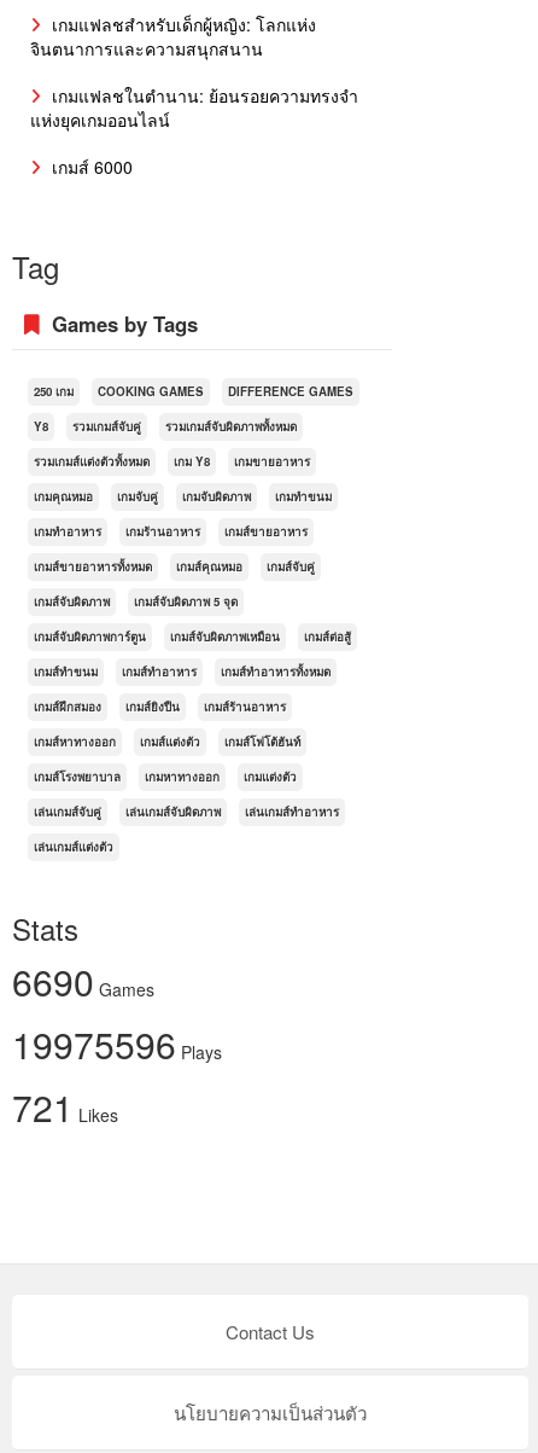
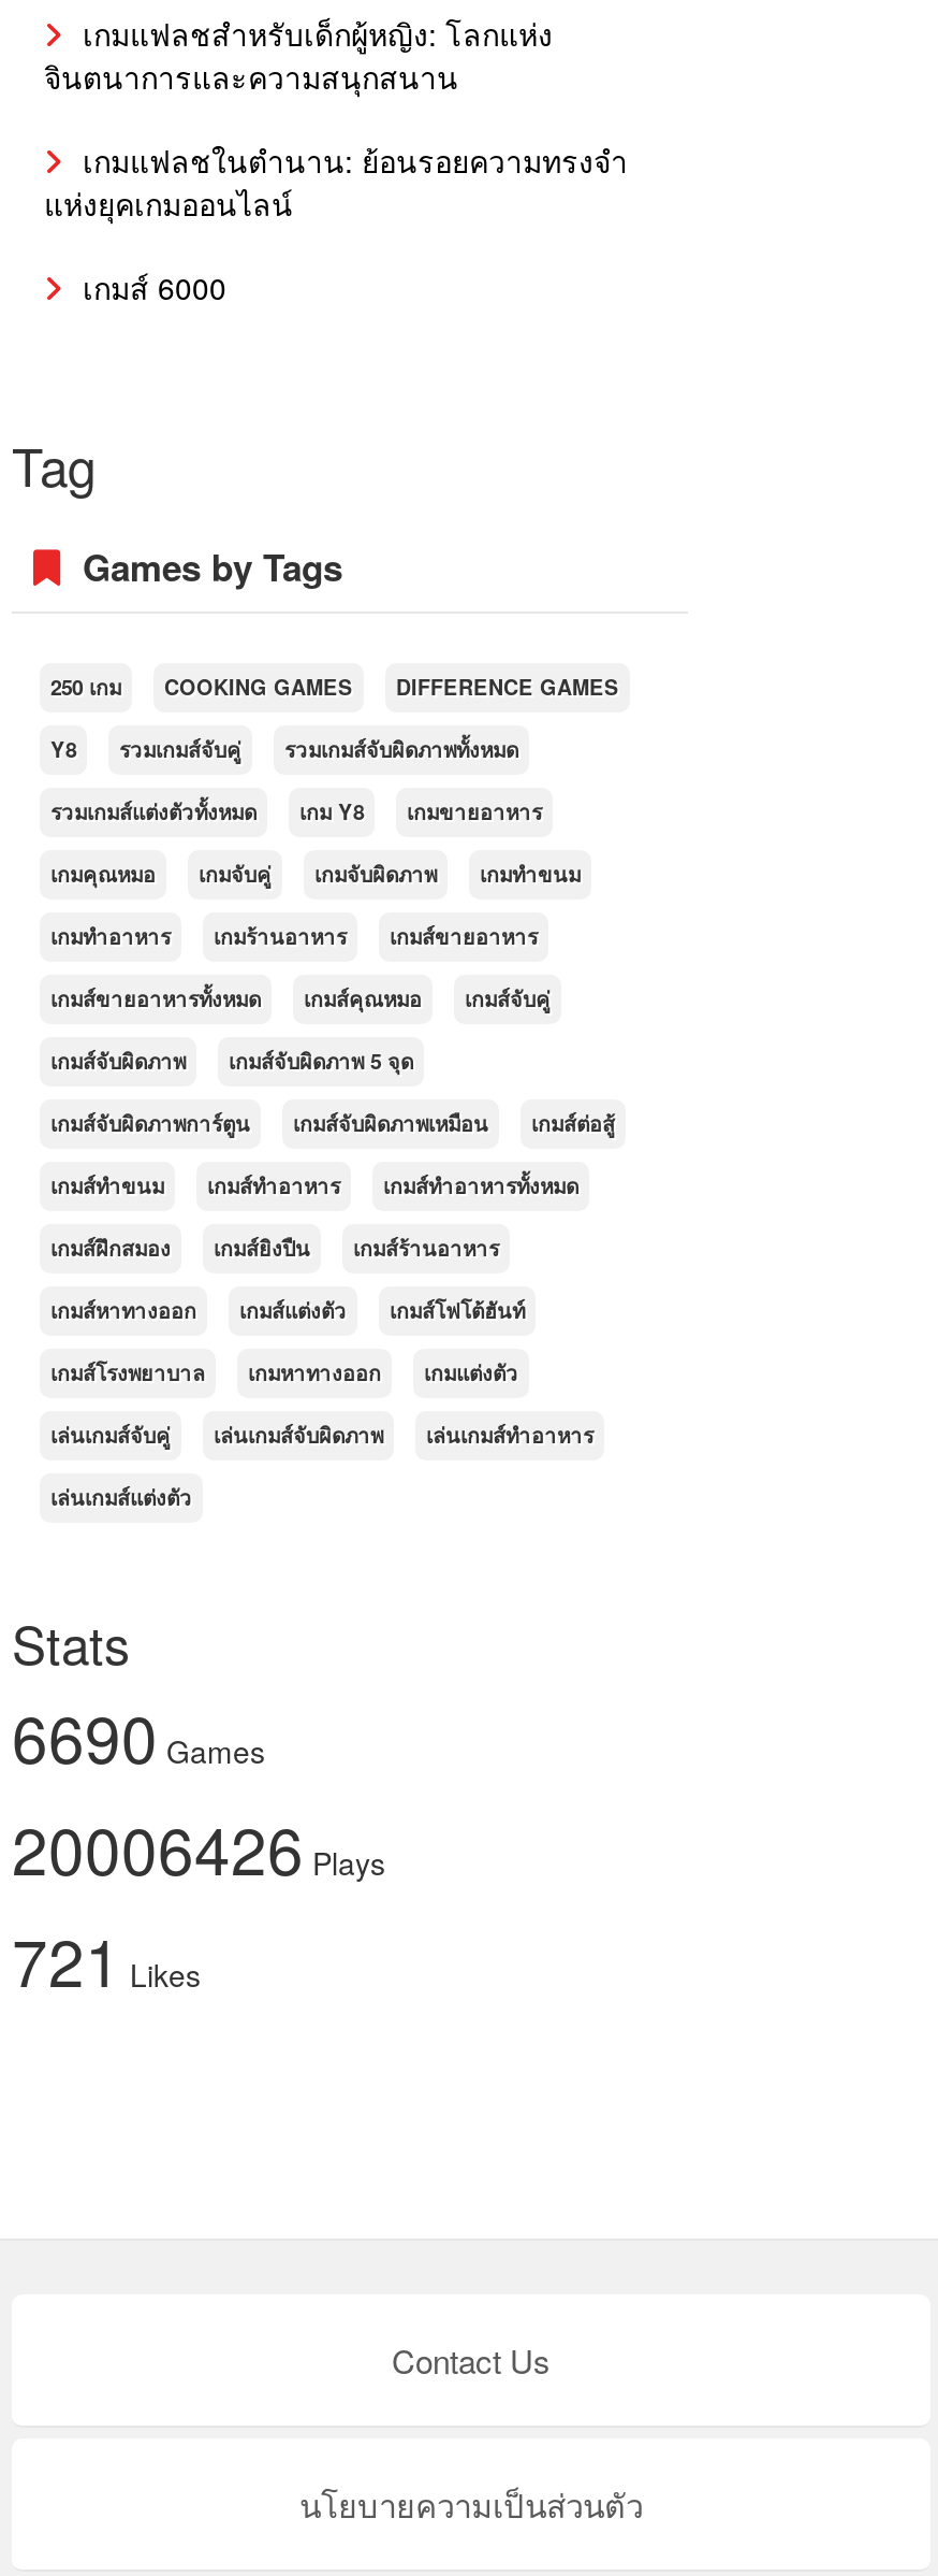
[12,1018,222,1070] 19975596Plays -> [12,1802,385,1895] 20006426Plays

